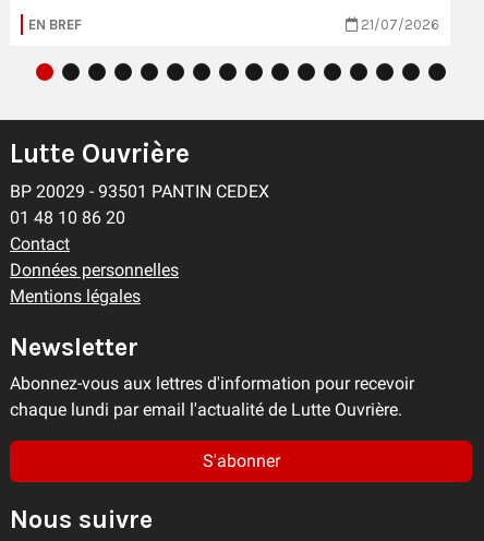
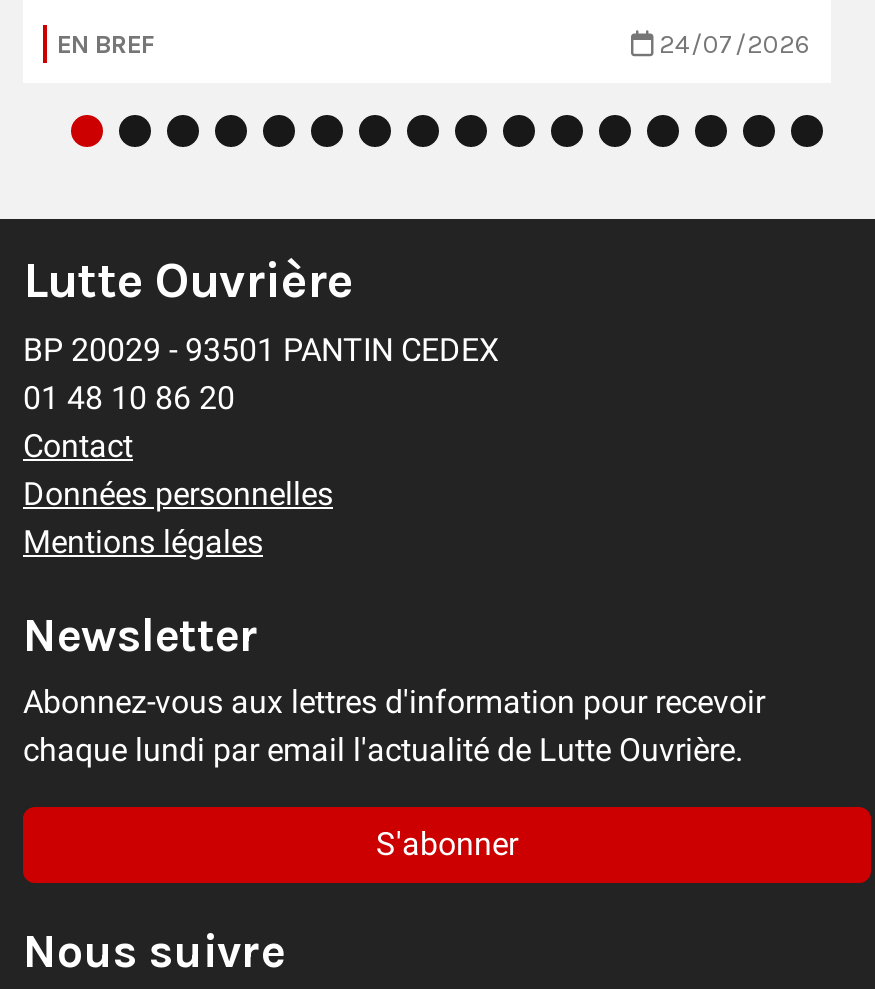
[358,17,439,33] 21/07/2026 -> [653,30,811,60] 24/07/2026

